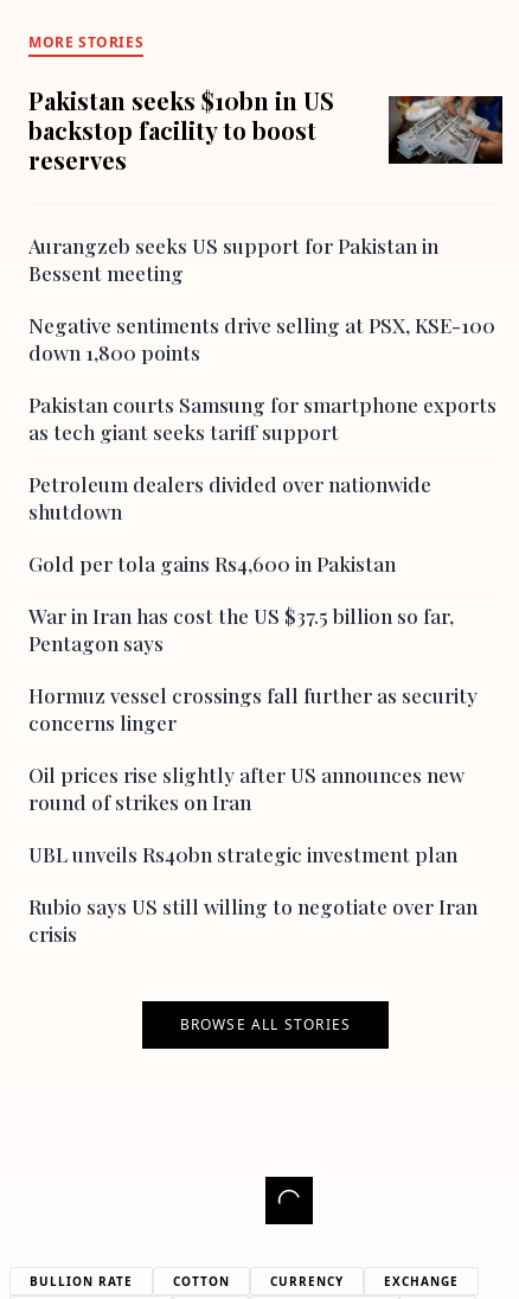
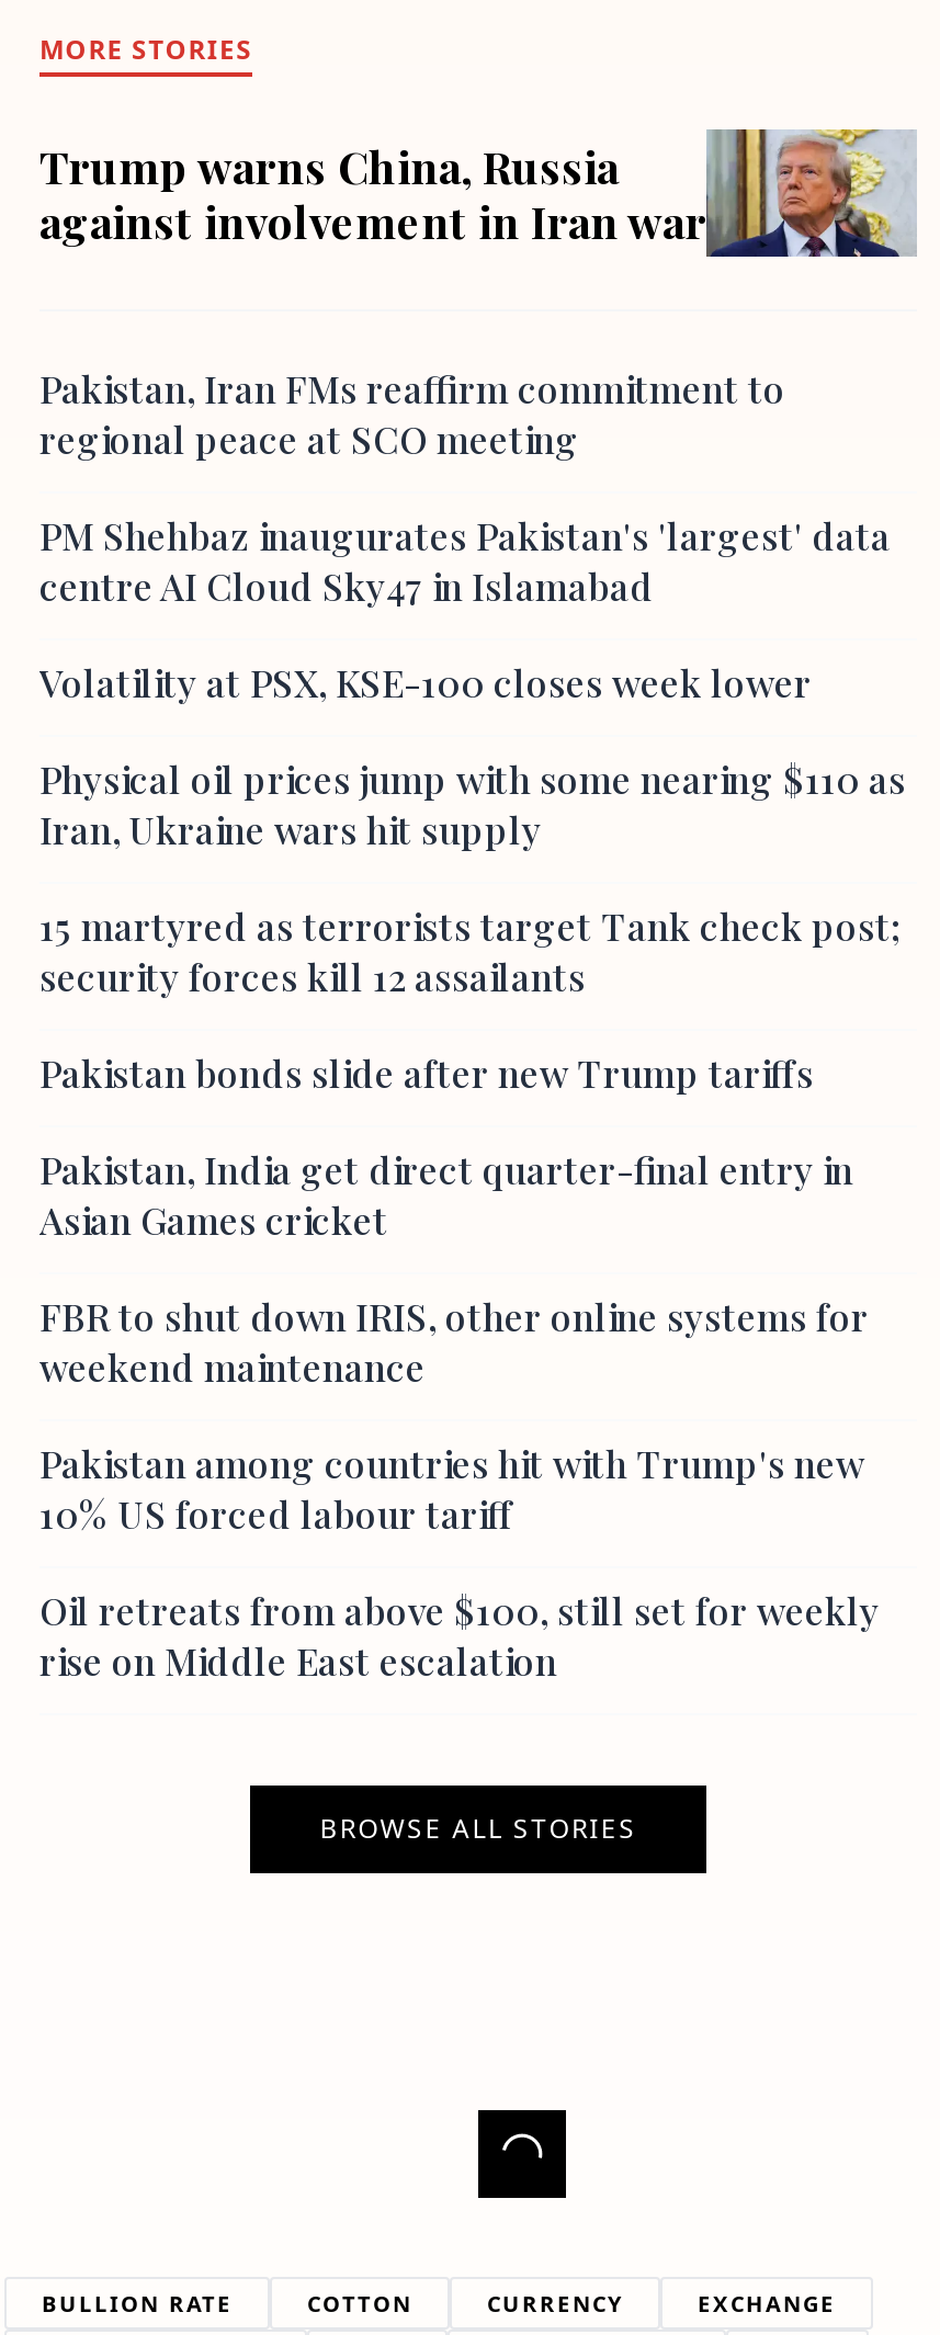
[28,84,334,176] Pakistan seeks $10bn in US | backstop facility to boost | reserves -> [39,136,706,250] Trump warns China, Russia | against involvement in Iran war
[389,95,504,165] [image] -> [709,127,917,259] [image]
[28,233,438,286] Aurangzeb seeks US support for Pakistan in | Bessent meeting -> [39,363,785,462] Pakistan, Iran FMs reaffirm commitment to | regional peace at SCO meeting
[28,312,495,365] Negative sentiments drive selling at PSX, KSE-100 | down 1,800 points -> [39,510,891,609] PM Shehbaz inaugurates Pakistan's 'largest' data | centre AI Cloud Sky47 in Islamabad
[28,391,496,445] Pakistan courts Samsung for smartphone exports | as tech giant seeks tariff support -> [39,657,812,705] Volatility at PSX, KSE-100 closes week lower
[28,471,431,524] Petroleum dealers divided over nationwide | shutdown -> [39,754,906,852] Physical oil prices jump with some nearing $110 as | Iran, Ukraine wars hit supply
[28,550,396,577] Gold per tola gains Rs4,600 in Pakistan -> [39,901,899,999] 15 martyred as terrorists target Tank check post; | security forces kill 12 assailants
[28,603,454,656] War in Iran has cost the US $37.5 billion so far, | Pentagon says -> [39,1048,814,1096] Pakistan bonds slide after new Trump tariffs
[28,682,478,736] Hormuz vessel crossings fall further as security | concerns linger -> [39,1144,853,1243] Pakistan, India get direct quarter-final entry in | Asian Games cricket
[28,762,464,815] Oil prices rise slightly after US announces new | round of strikes on Iran -> [39,1291,869,1390] FBR to shut down IRIS, other online systems for | weekend maintenance
[28,841,457,867] UBL unveils Rs40bn strategic investment plan -> [39,1438,864,1537] Pakistan among countries hit with Trump's new | 10% US forced labour tariff
[28,893,478,947] Rubio says US still willing to negotiate over Iran | crisis -> [39,1585,880,1684] Oil retreats from above $100, still set for weekly | rise on Middle East escalation

